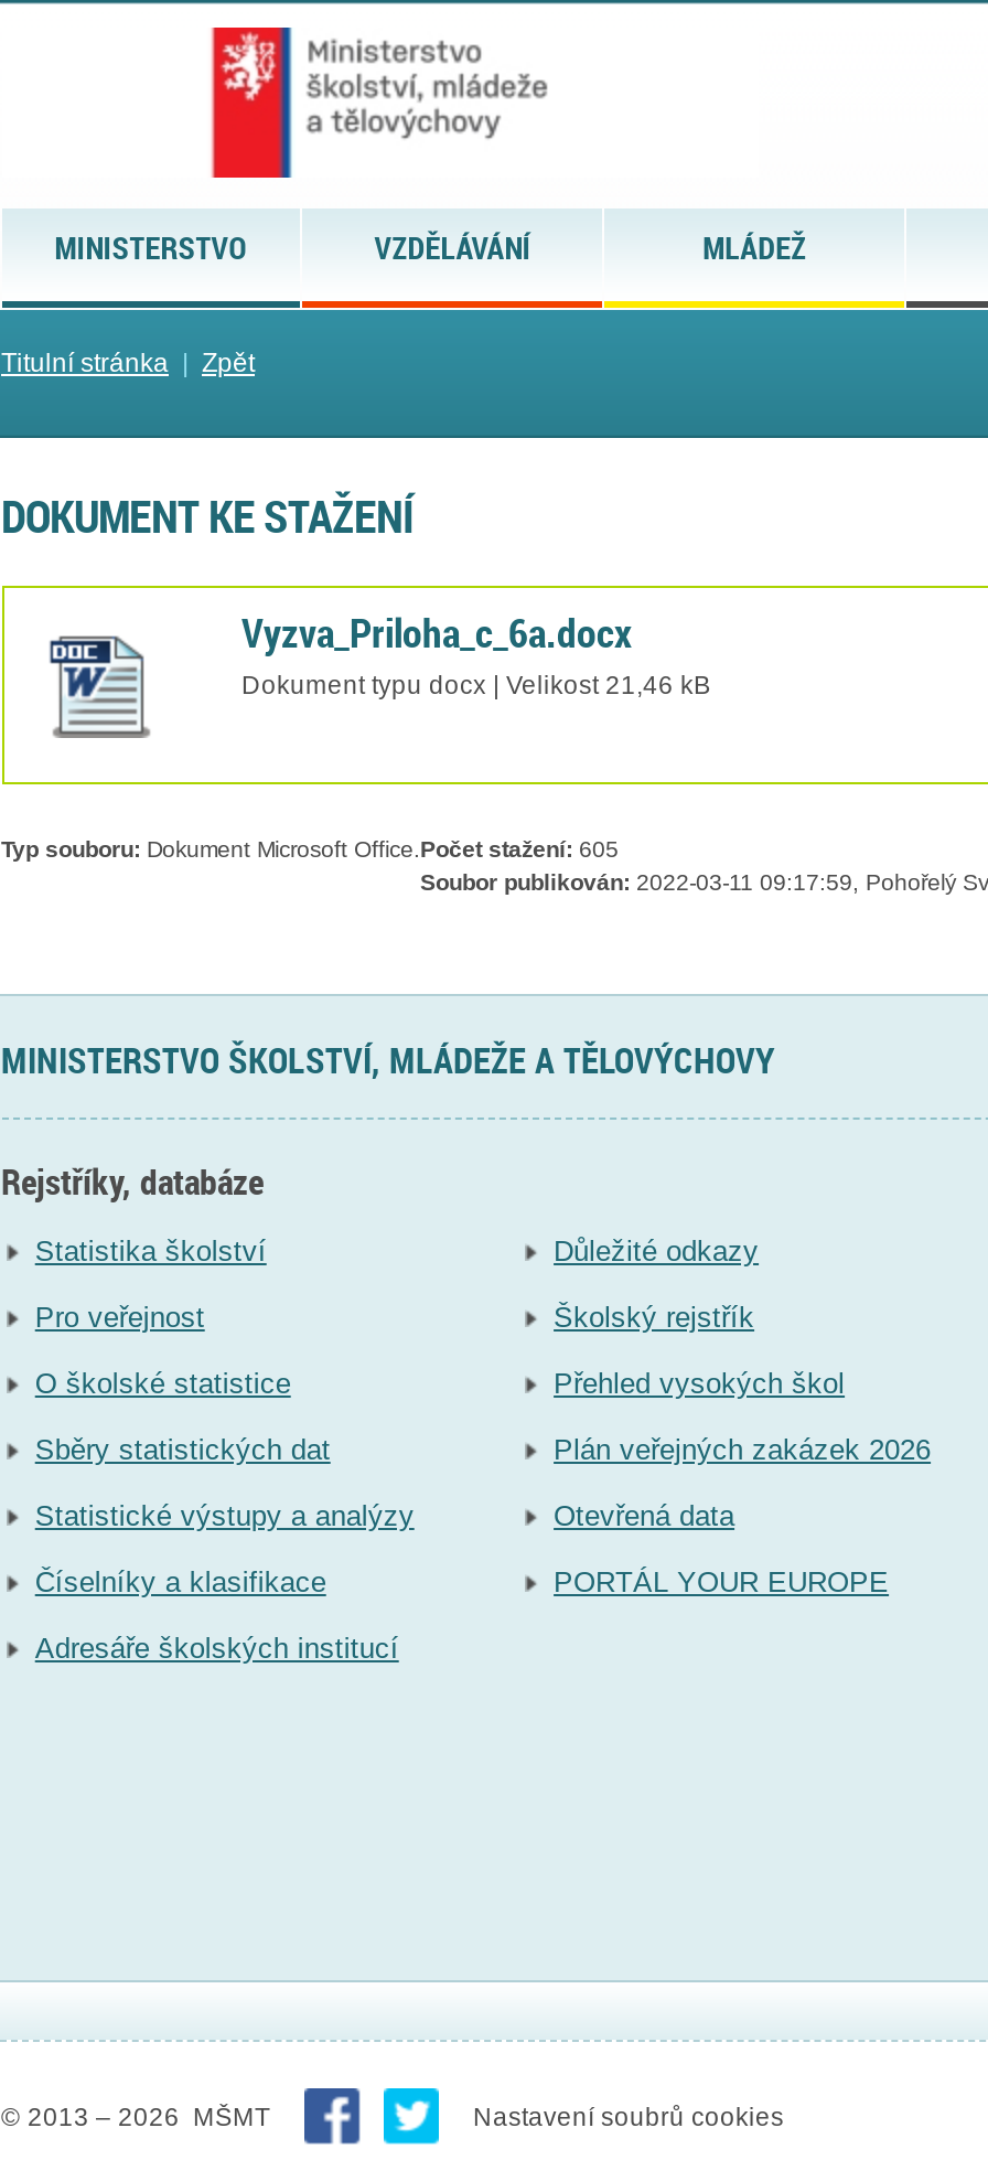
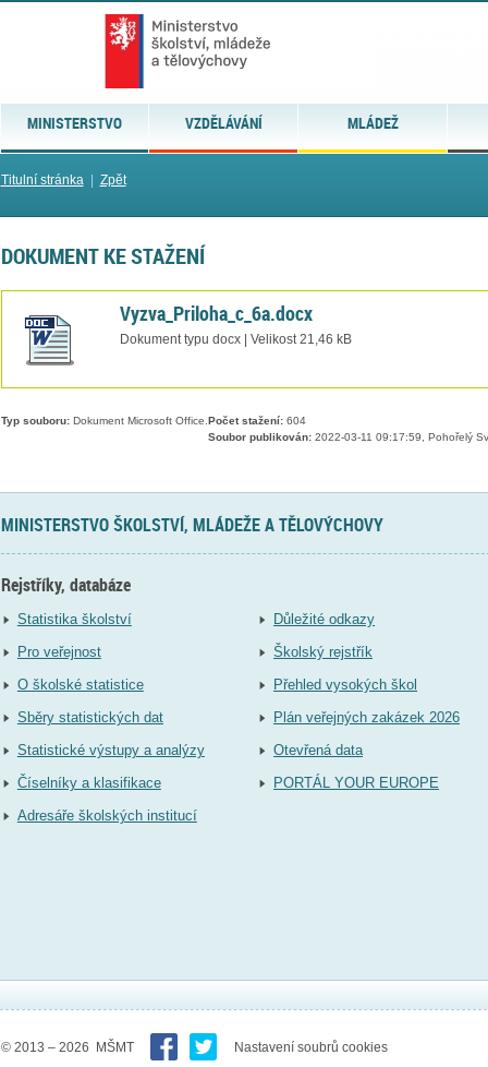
[1,838,619,863] Typ souboru: Dokument Microsoft Office.Počet stažení: 605 -> [1,415,306,427] Typ souboru: Dokument Microsoft Office.Počet stažení: 604

